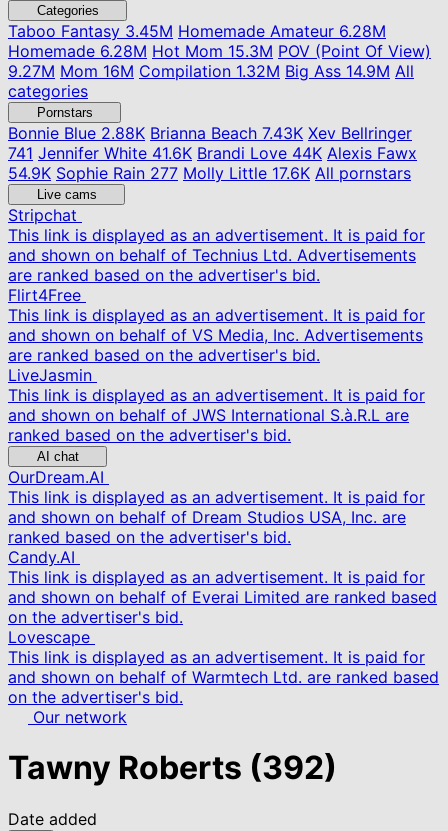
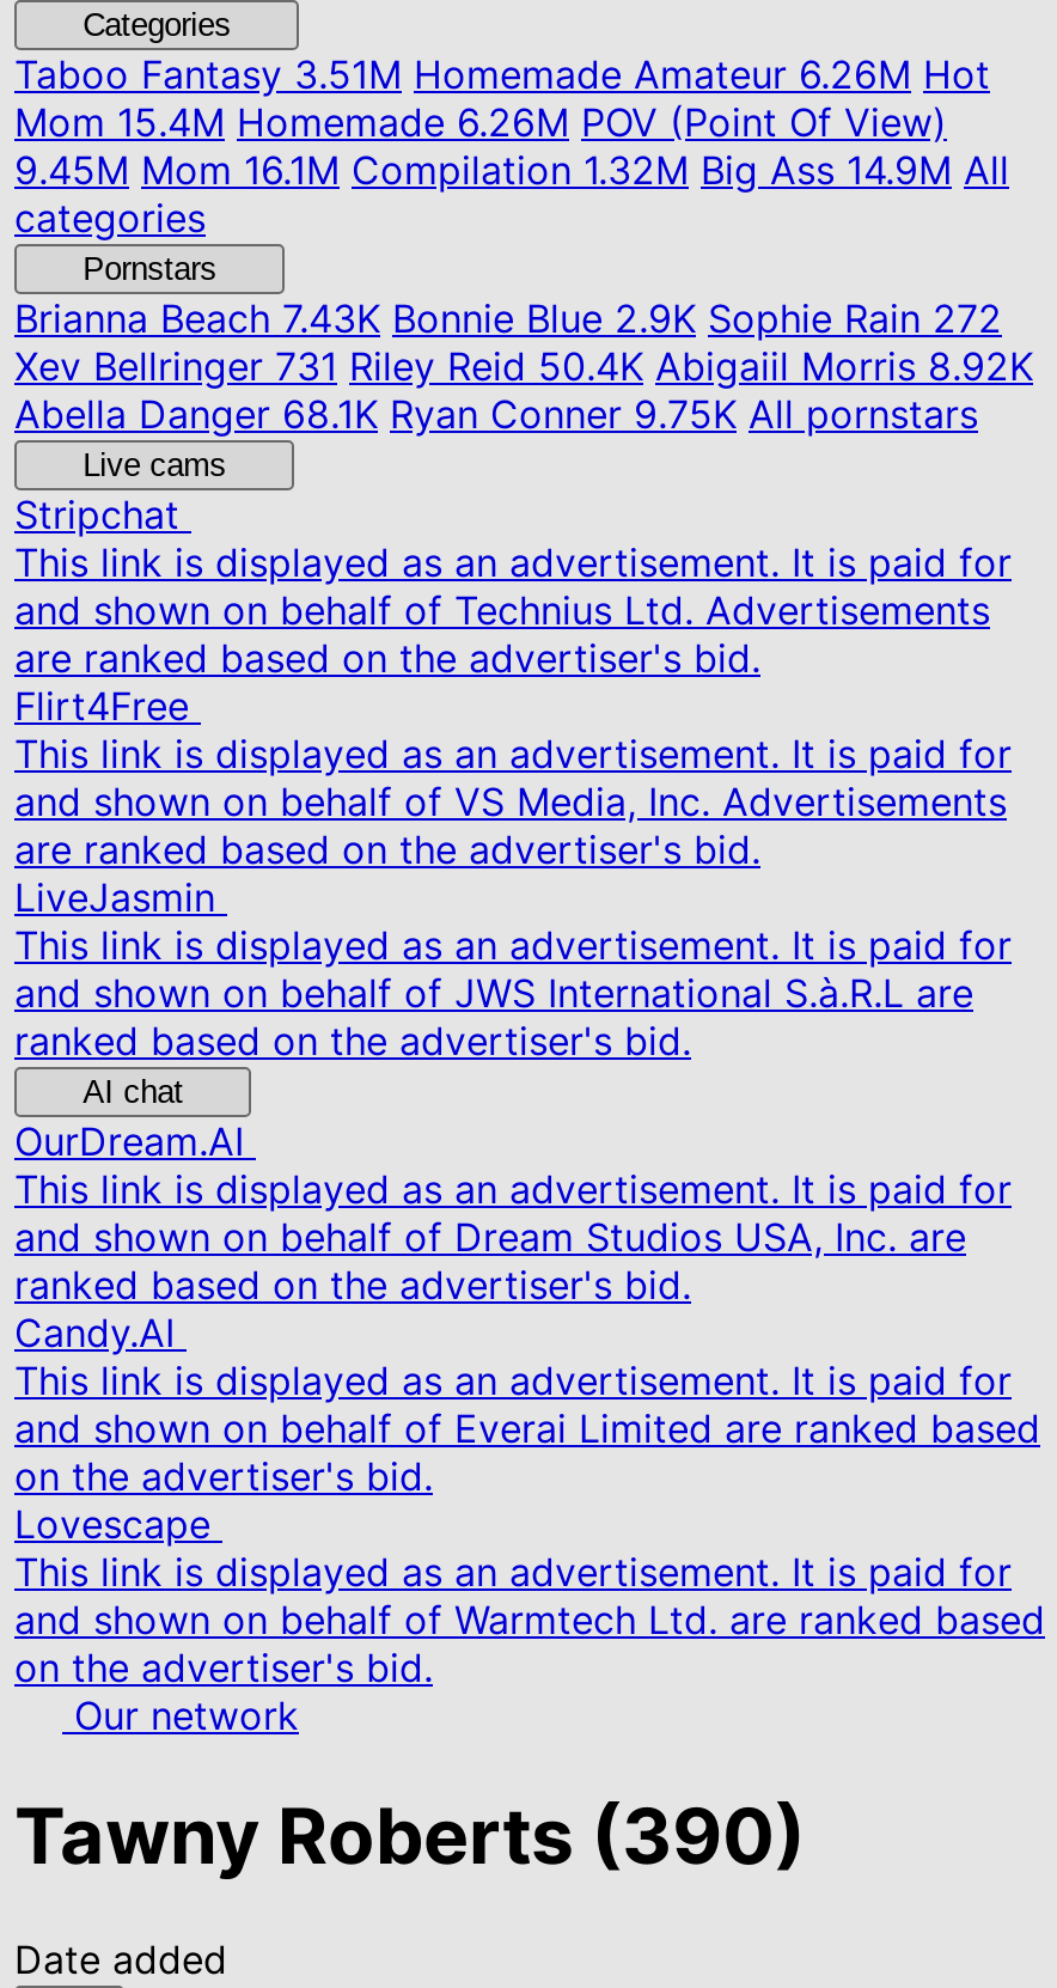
[8,21,431,81] Taboo Fantasy3.45M Homemade Amateur 6.28M | Homemade 6.28M Hot Mom 15.3M POV (Point Of View) | 9.27M Mom 16M Compilation 1.32M Big Ass 14.9M All -> [14,50,1009,194] Taboo Fantasy3.51M Homemade Amateur 6.26M Hot | Mom 15.4M Homemade 6.26M POV (Point Of View) | 9.45M Mom 16.1M Compilation 1.32M Big Ass 14.9M All
[8,123,417,183] Bonnie Blue2.88K Brianna Beach 7.43K Xev Bellringer | 741 Jennifer White 41.6K Brandi Love 44K Alexis Fawx | 54.9K Sophie Rain 277 Molly Little 17.6K All pornstars -> [14,294,1033,438] Brianna Beach7.43K Bonnie Blue 2.9K Sophie Rain 272 | Xev Bellringer 731 Riley Reid 50.4K Abigaiil Morris 8.92K | Abella Danger 68.1K Ryan Conner 9.75K All pornstars
[8,748,337,787] Tawny Roberts (392) -> [14,1790,806,1884] Tawny Roberts (390)

